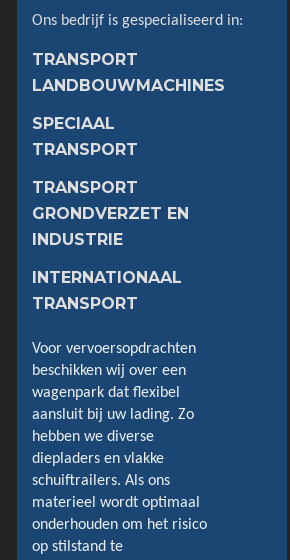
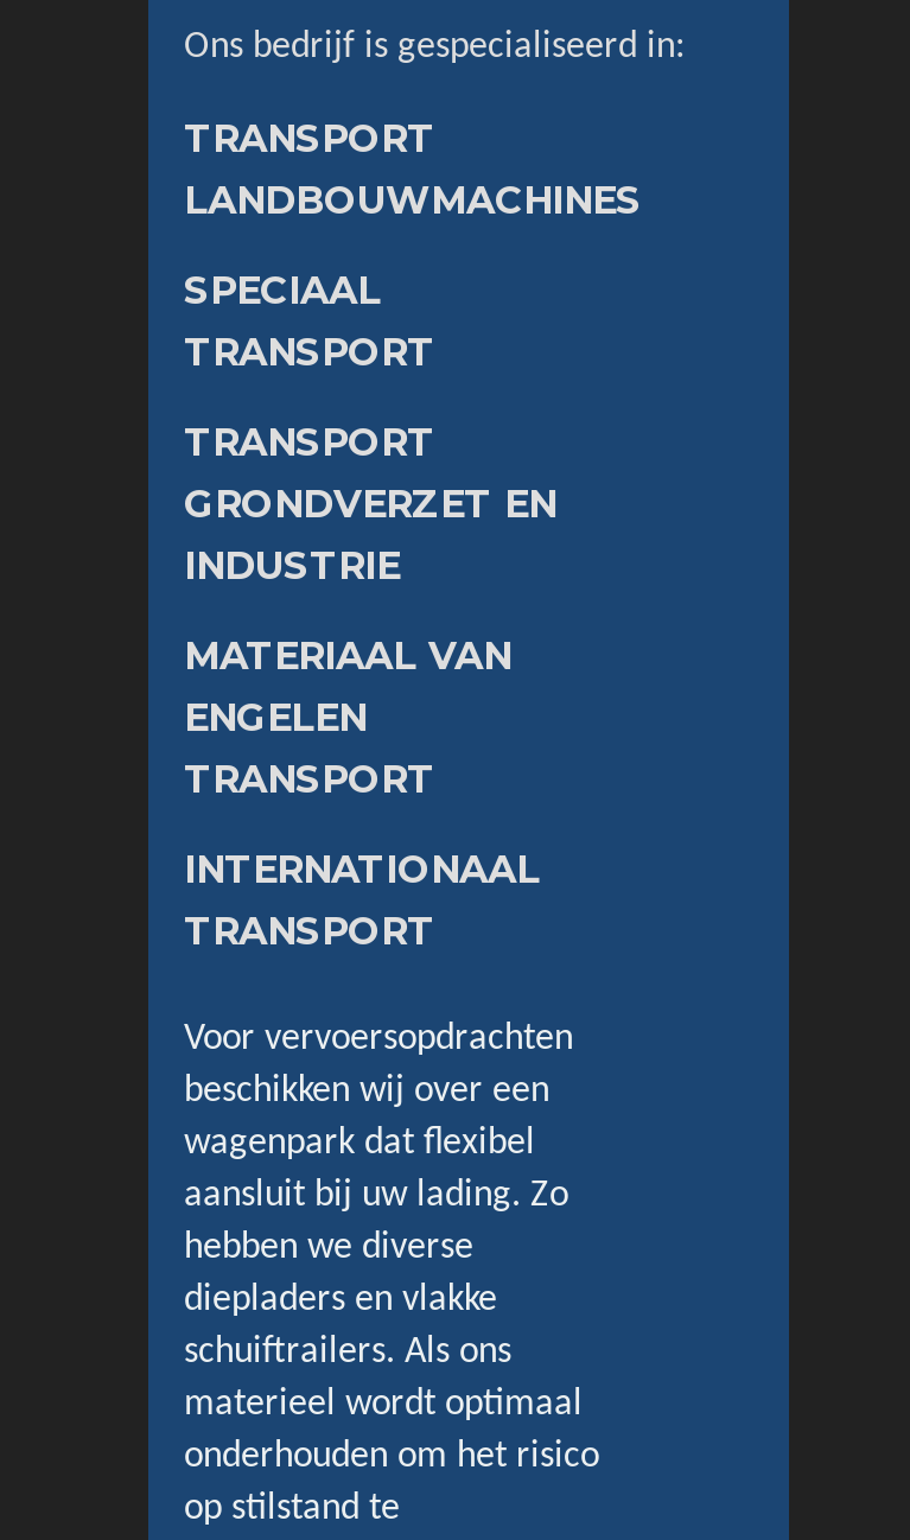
none -> [184,634,511,802] MATERIAAL VAN | ENGELEN | TRANSPORT

